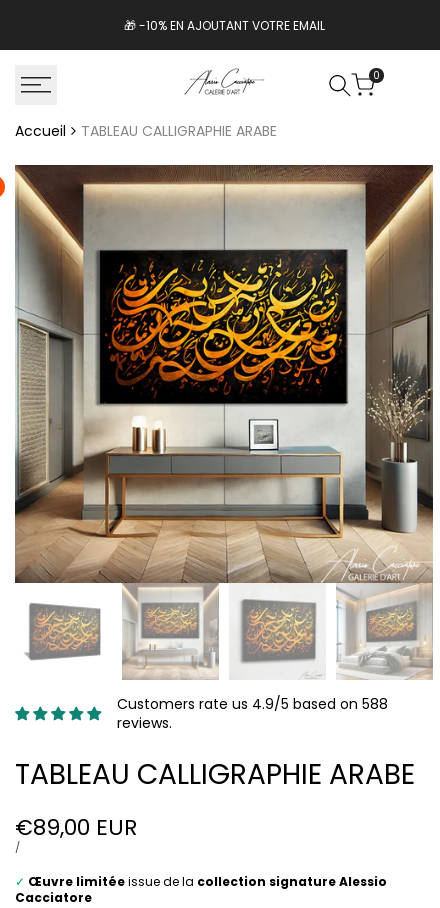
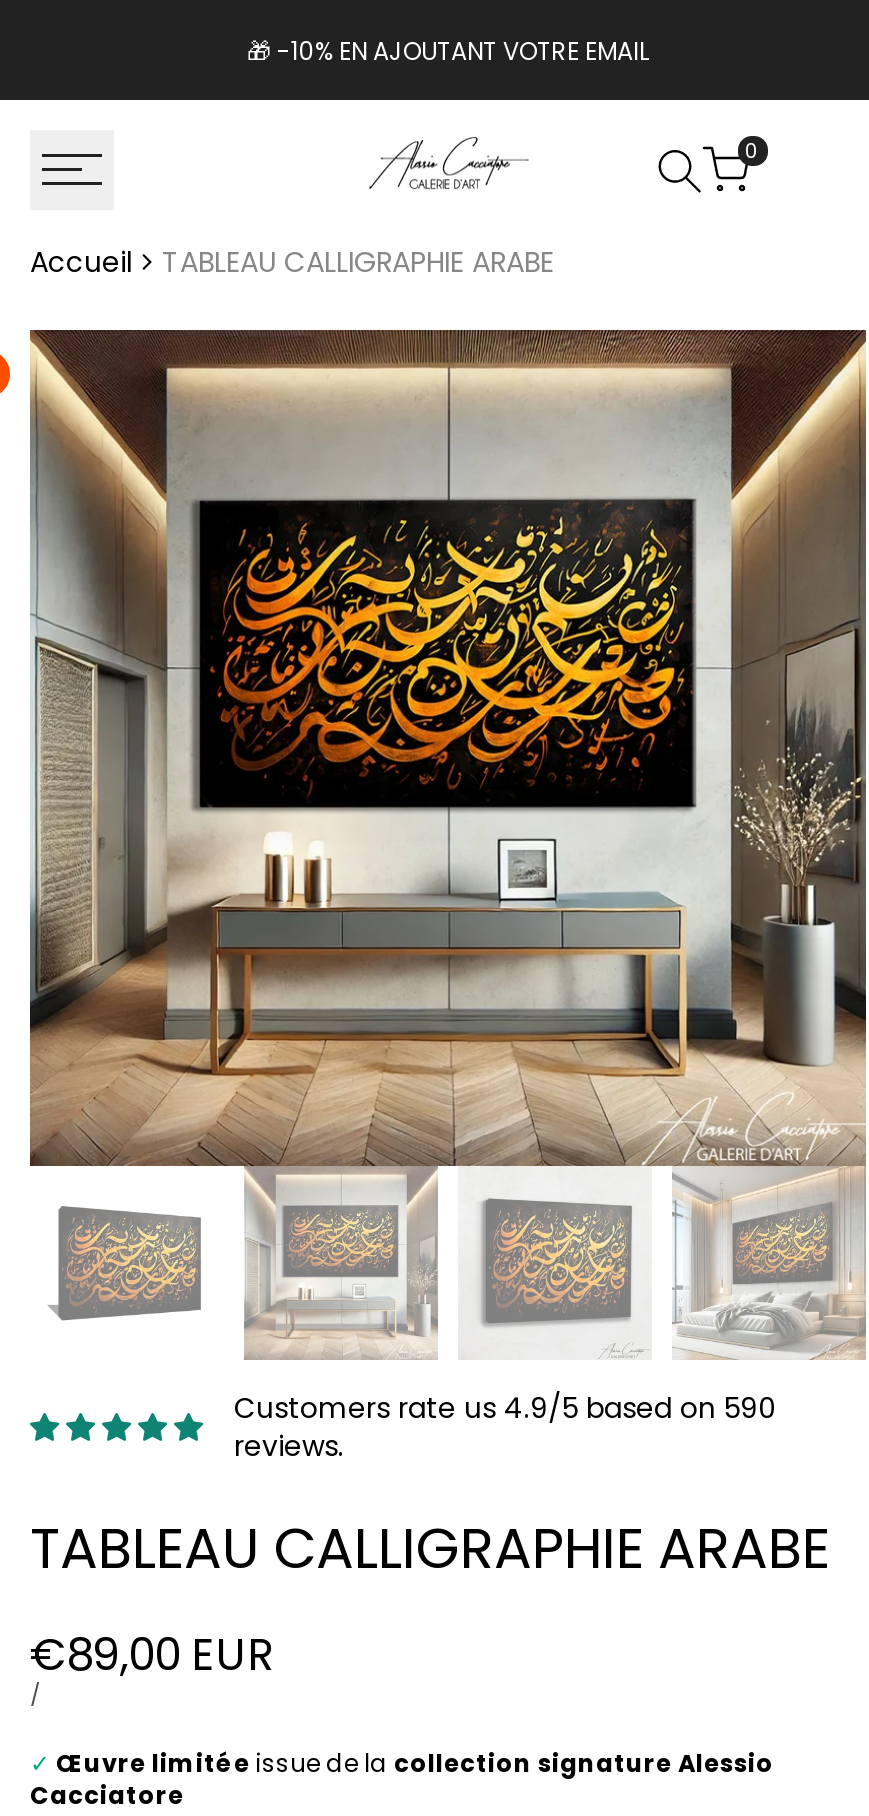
[117,693,388,713] Customers rate us 4.9/5 based on 588 -> [234,1387,776,1427] Customers rate us 4.9/5 based on 590

